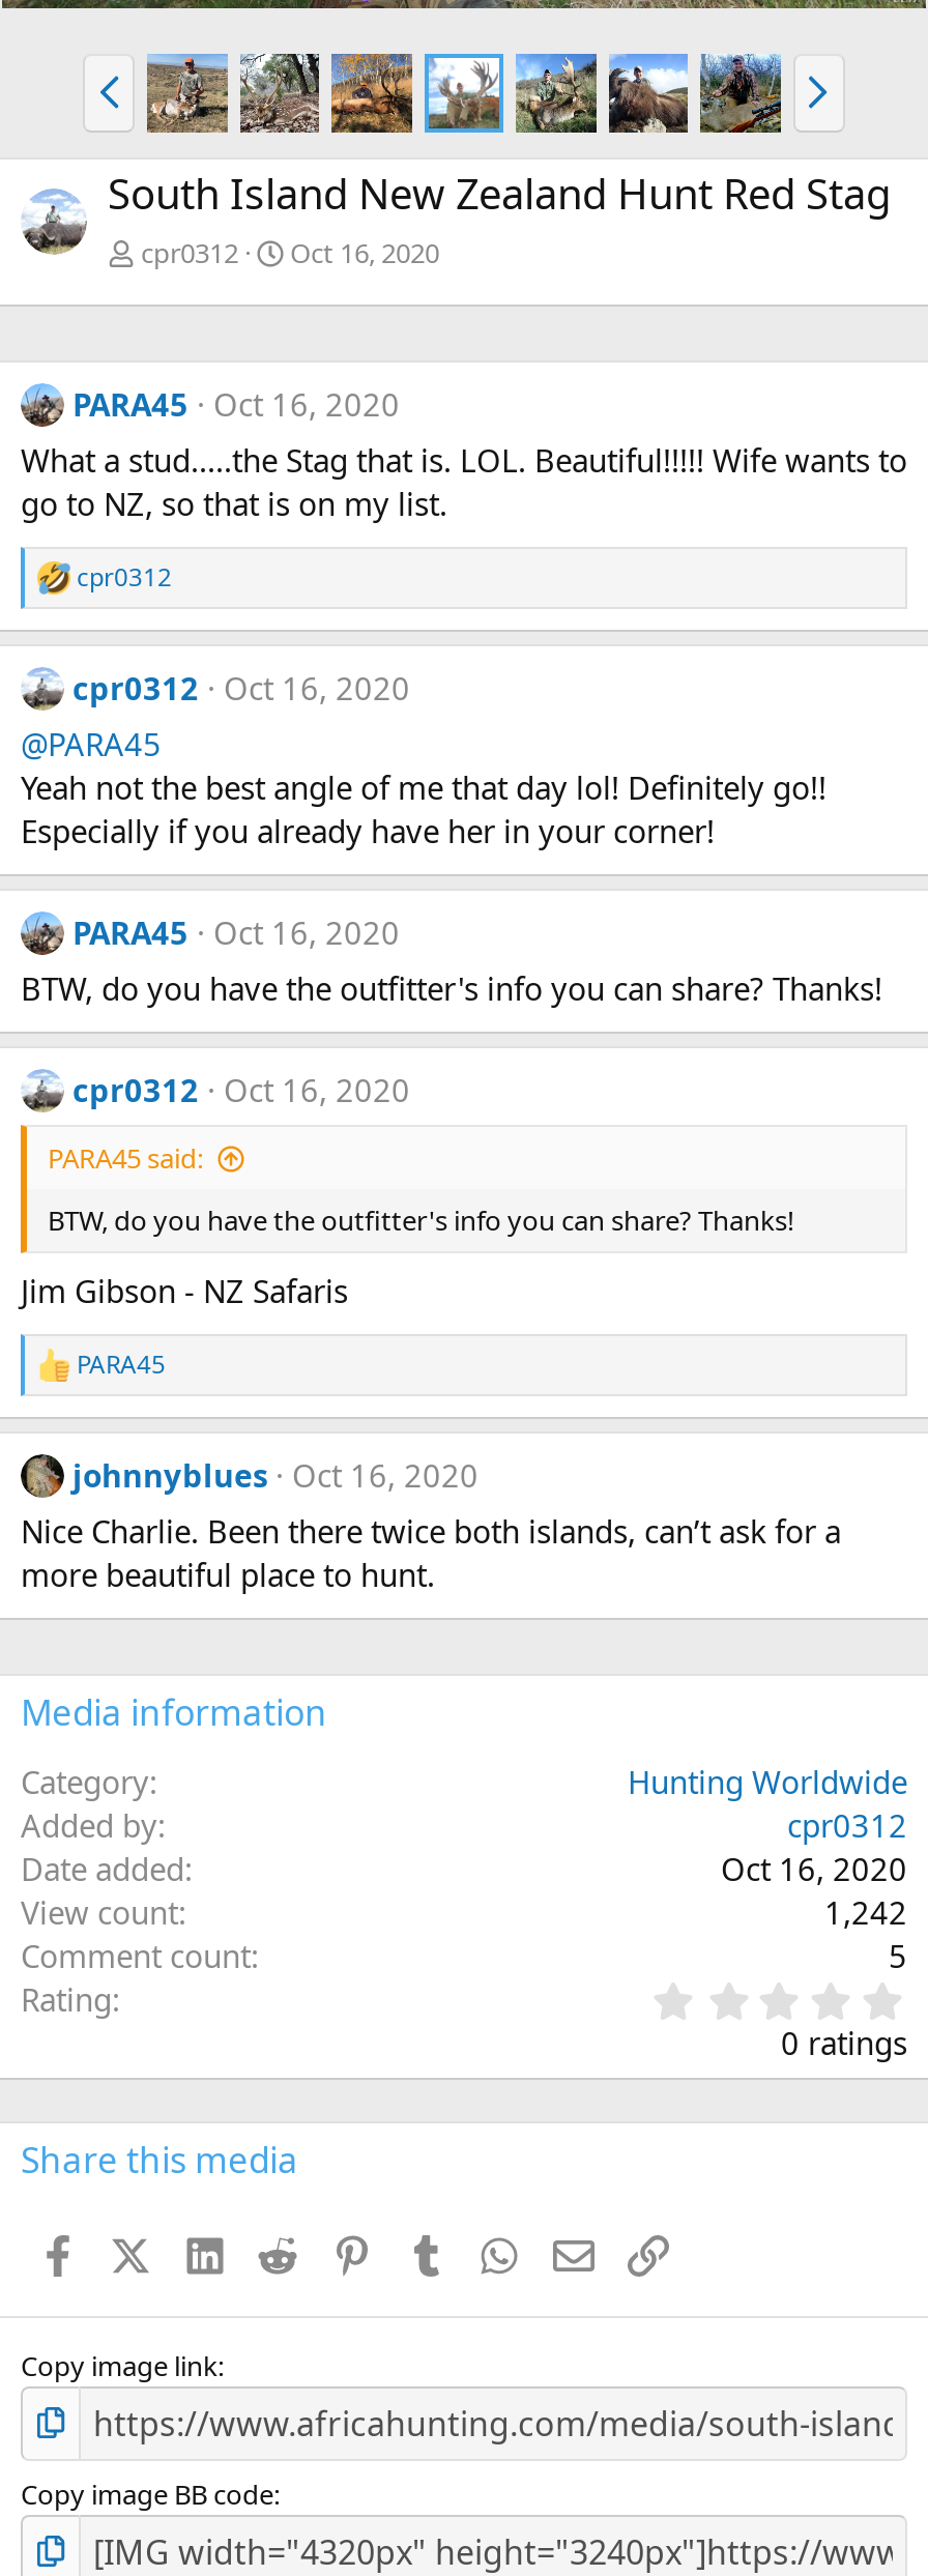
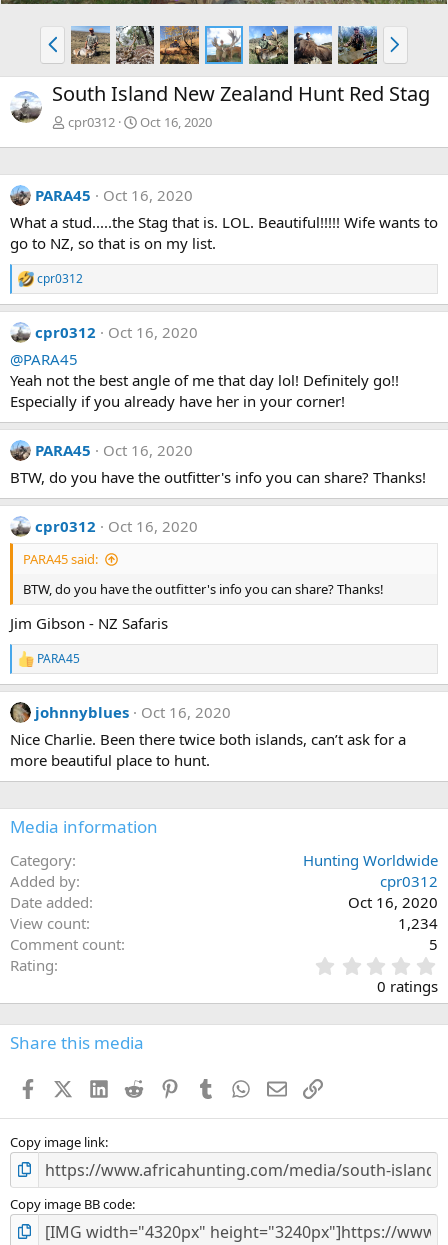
[824,1891,907,1932] 1,242 -> [398,913,438,933] 1,234

